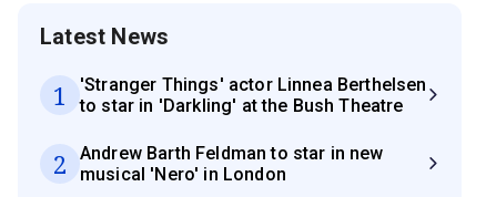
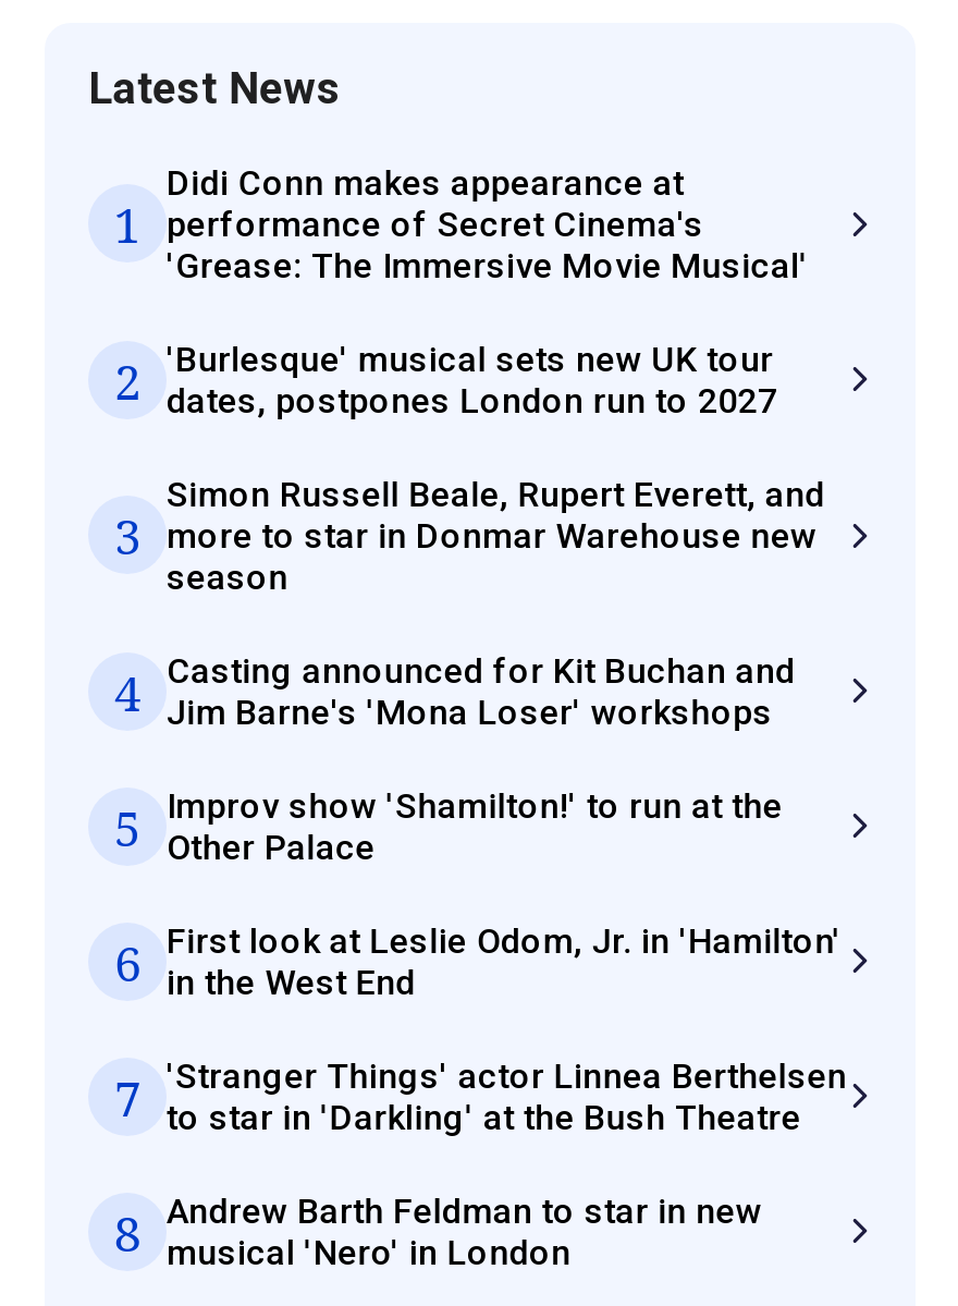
none -> [114,161,809,567] Didi Conn makes appearance at | performance of Secret Cinema's | 'Grease: The Immersive Movie Musical' | 2 | 'Burlesque' musical sets new UK tour | dates, postpones London run to 2027 | 3
none -> [114,473,842,1128] Simon Russell Beale, Rupert Everett, and | more to star in Donmar Warehouse new | season | 4 | Casting announced for Kit Buchan and | Jim Barne's 'Mona Loser' workshops | 5 | Improv show 'Shamilton!' to run at the | Other Palace | 6 | First look at Leslie Odom, Jr. in 'Hamilton' | in the West End | 7
[53,142,383,184] 2 Andrew Barth Feldman to star in new musical 'Nero' in London -> [114,1189,762,1272] 8 Andrew Barth Feldman to star in new musical 'Nero' in London

